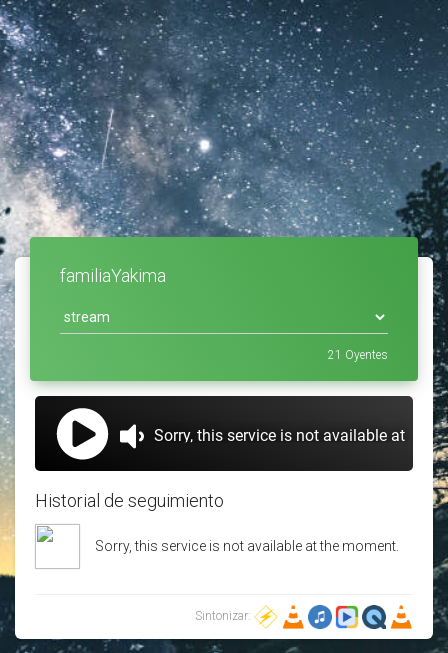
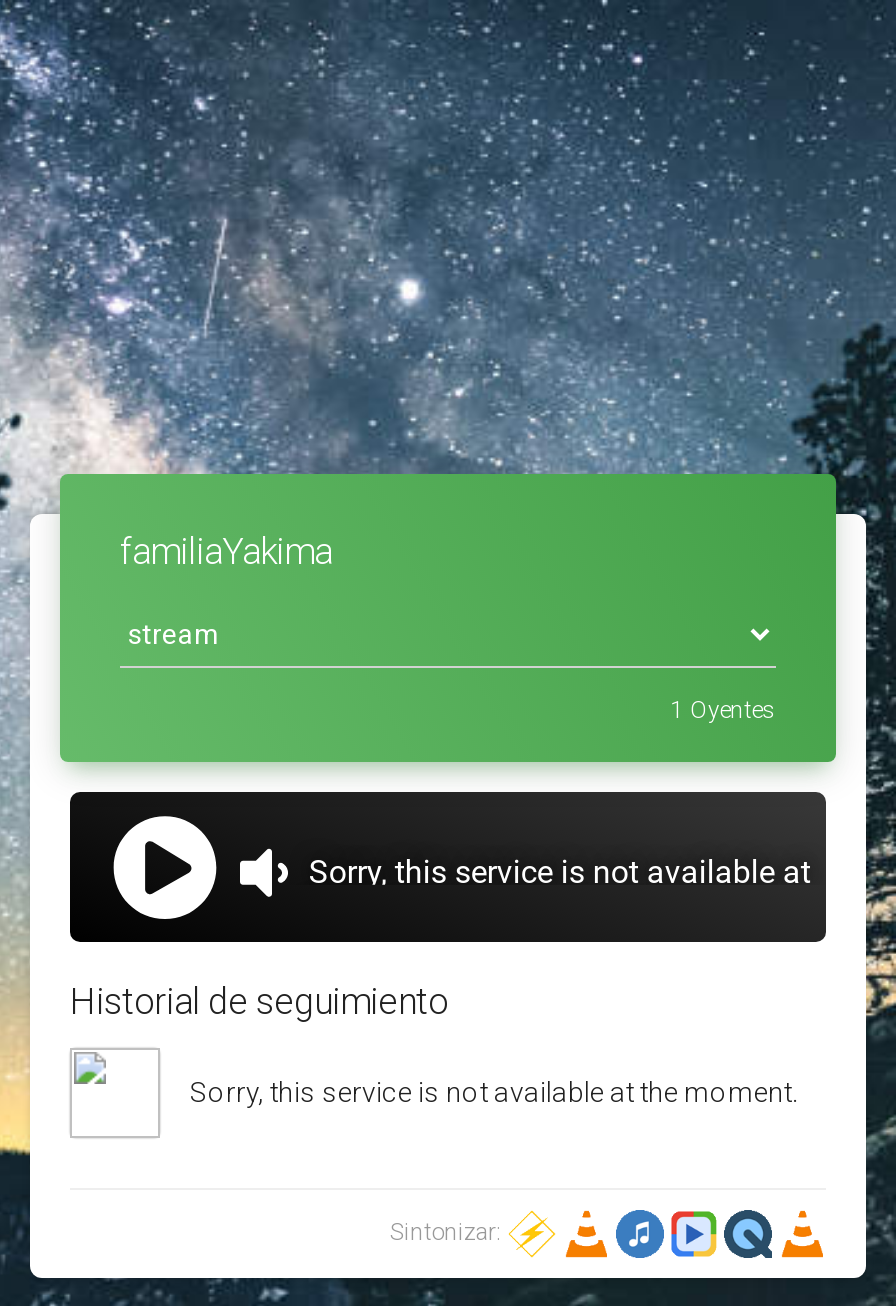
[328,348,388,362] 21 Oyentes -> [670,696,776,724] 1 Oyentes

